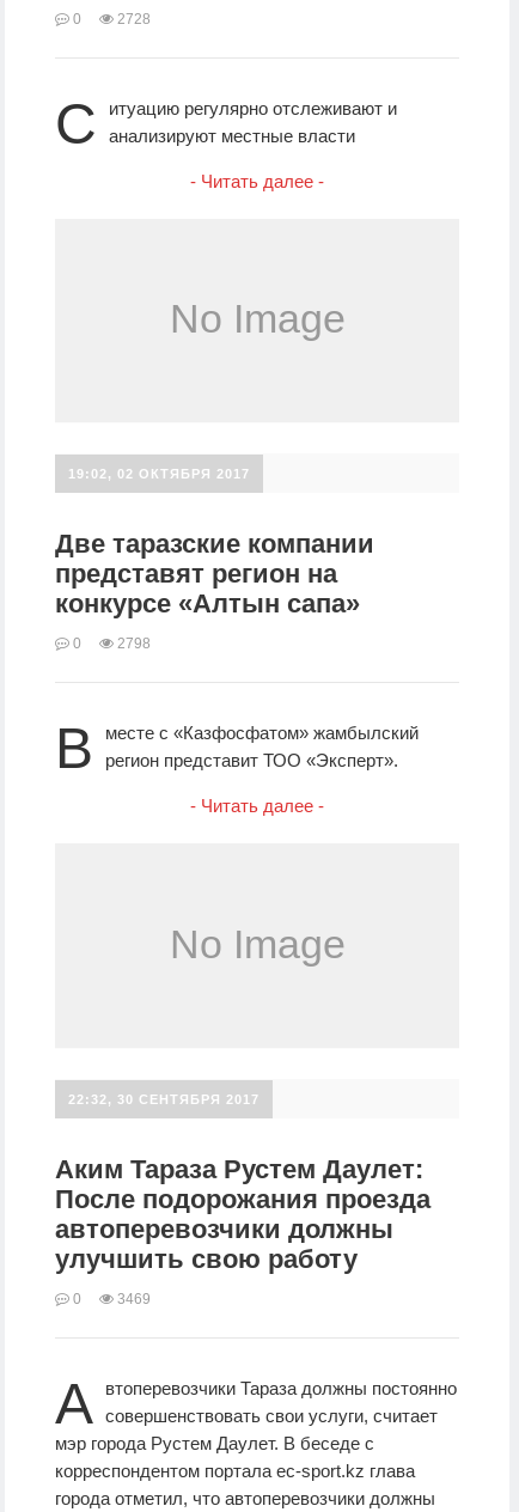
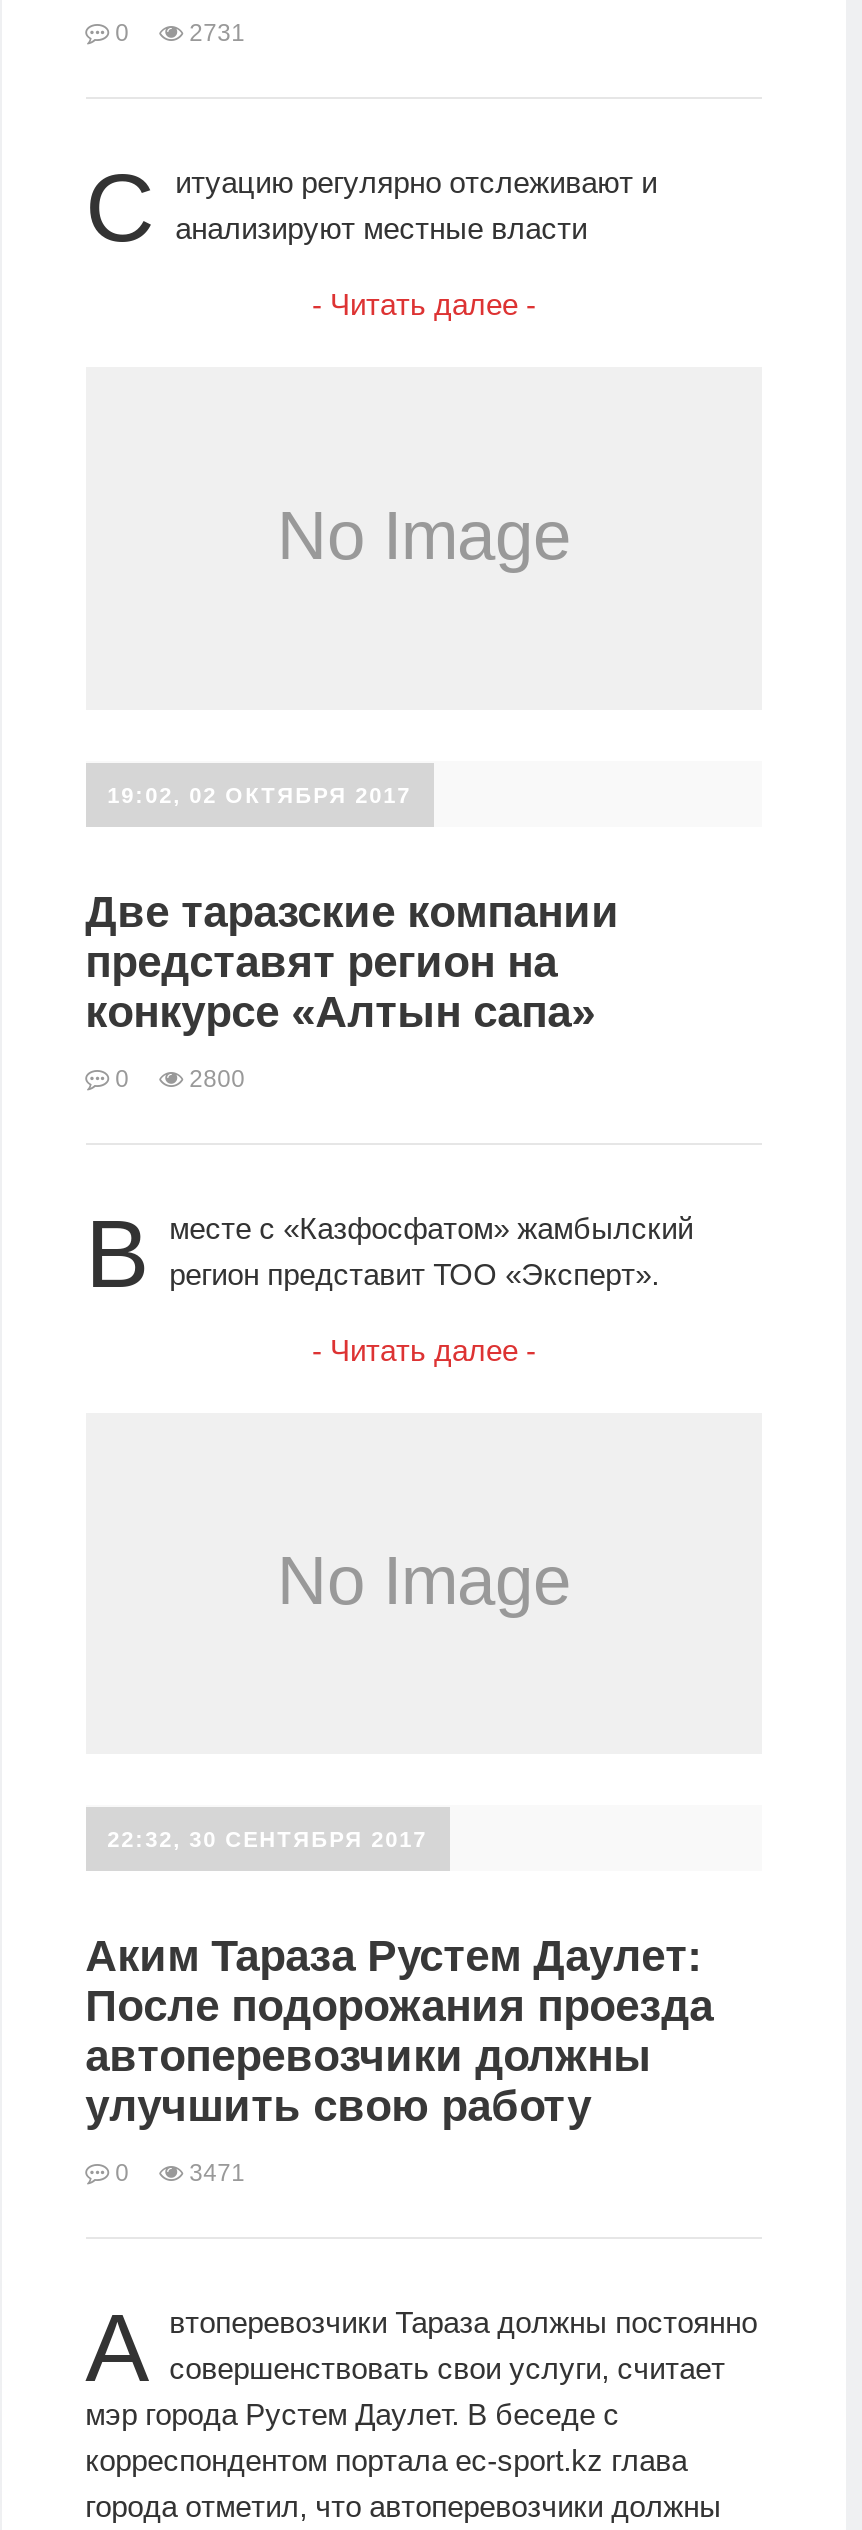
[69,11,150,27] 0 2728 -> [109,20,245,48] 0 2731
[69,635,150,652] 0 2798 -> [109,1064,245,1092] 0 2800
[69,1290,150,1307] 0 3469 -> [109,2159,245,2187] 0 3471

